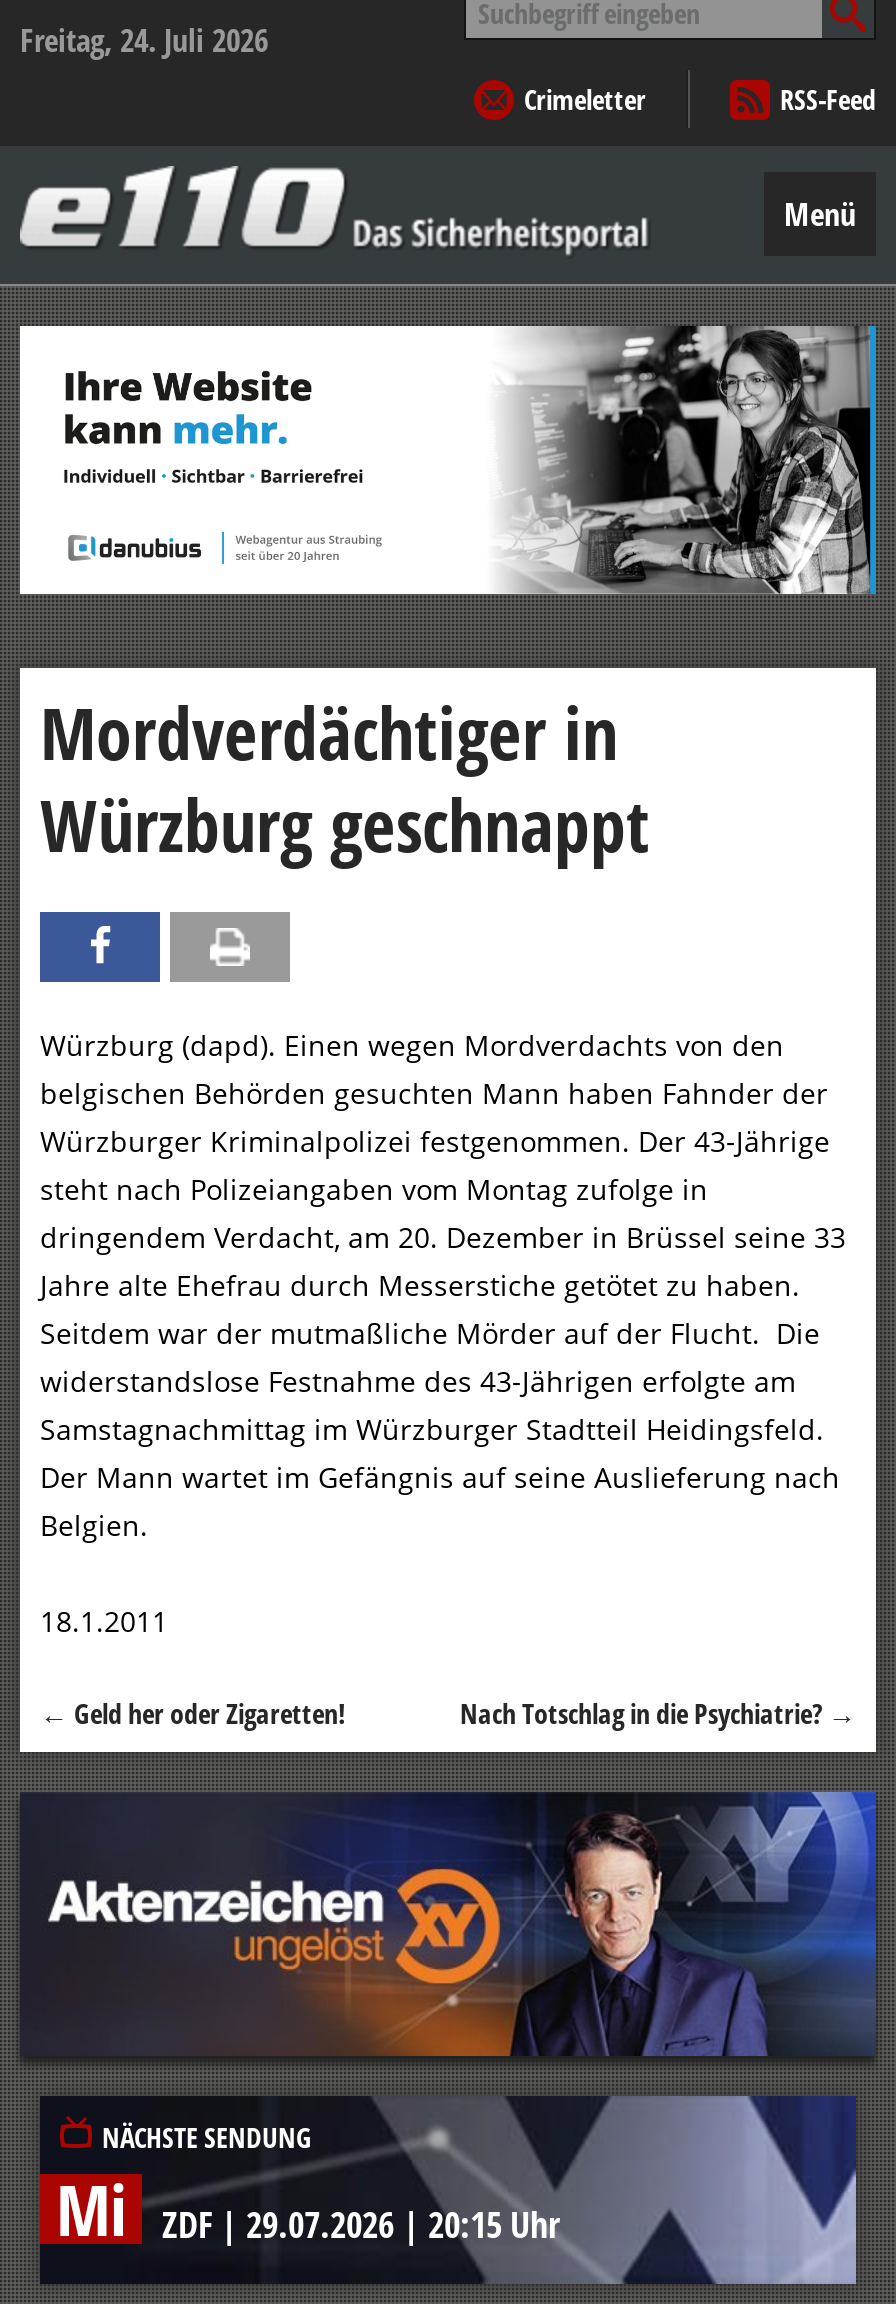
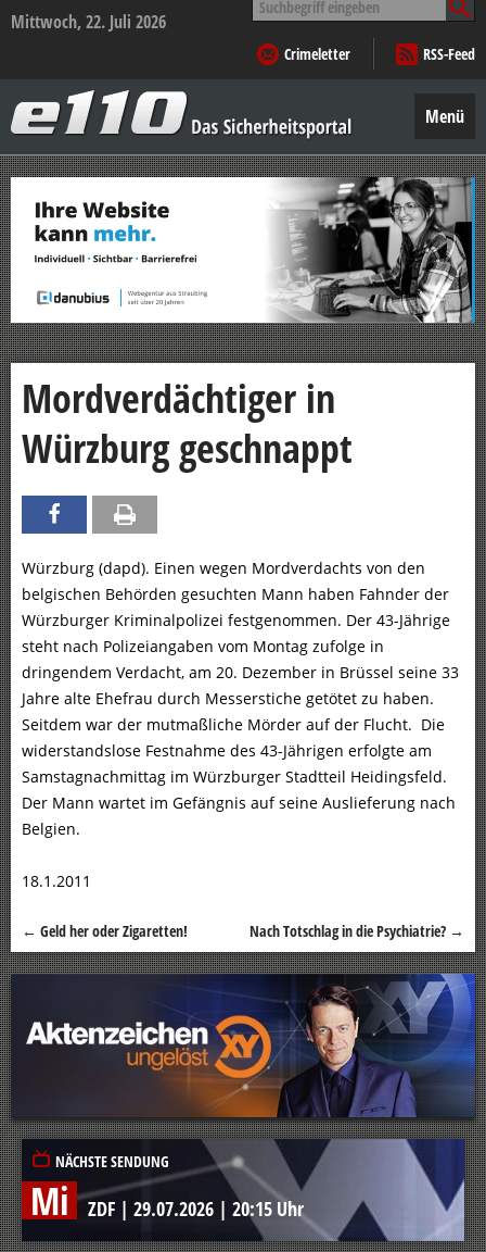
[20,18,268,62] Freitag, 24. Juli 2026 -> [11,10,166,34] Mittwoch, 22. Juli 2026

